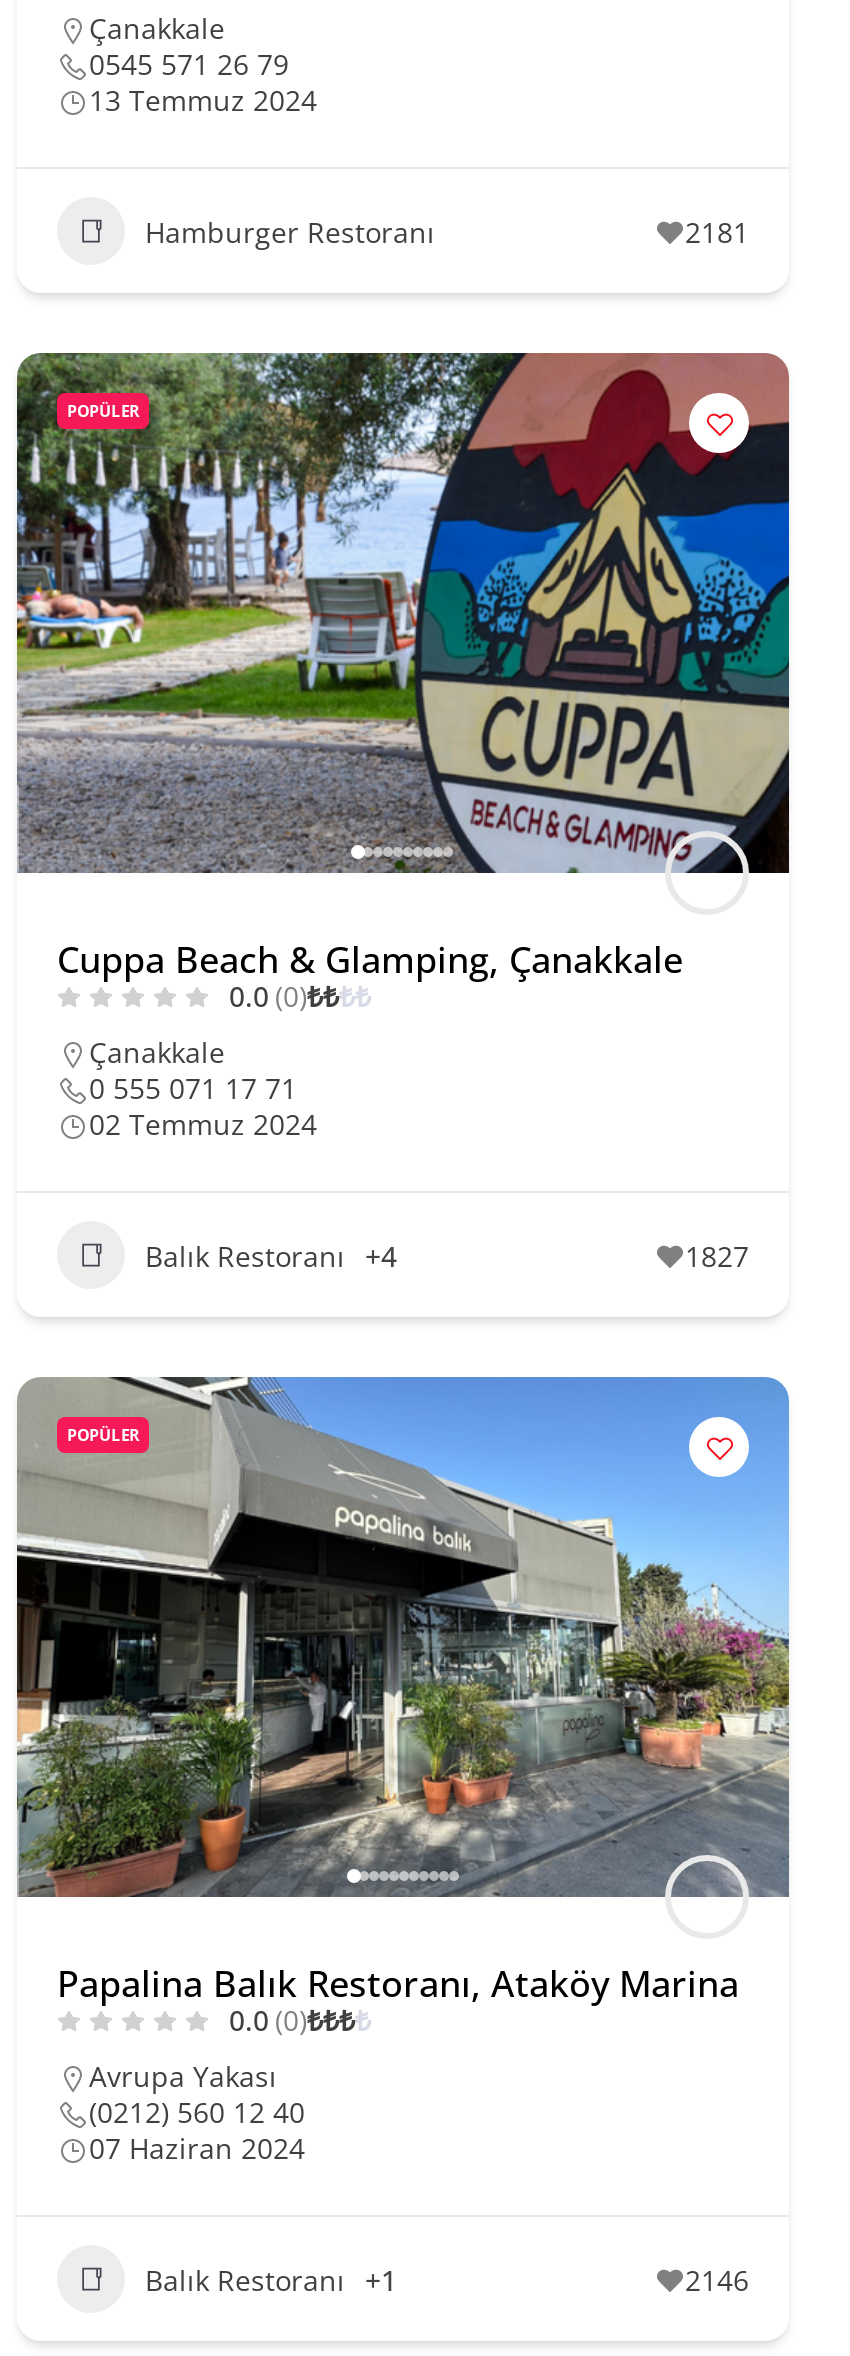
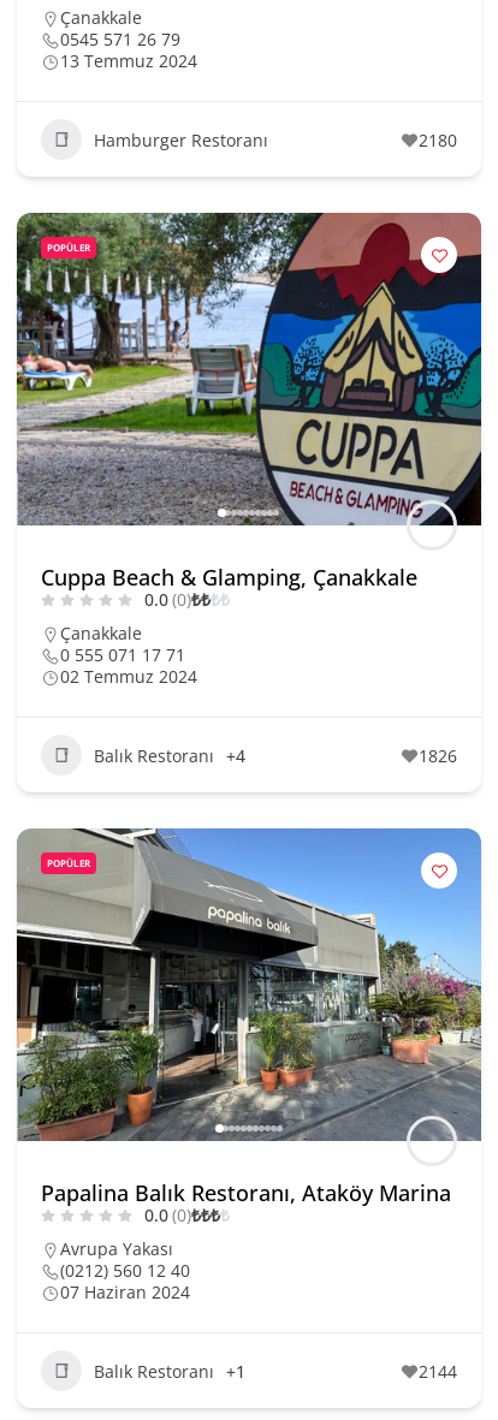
[685,212,749,250] 2181 -> [419,128,457,151] 2180
[685,1236,749,1274] 1827 -> [419,744,457,767] 1826
[685,2260,749,2298] 2146 -> [419,1360,457,1382] 2144

